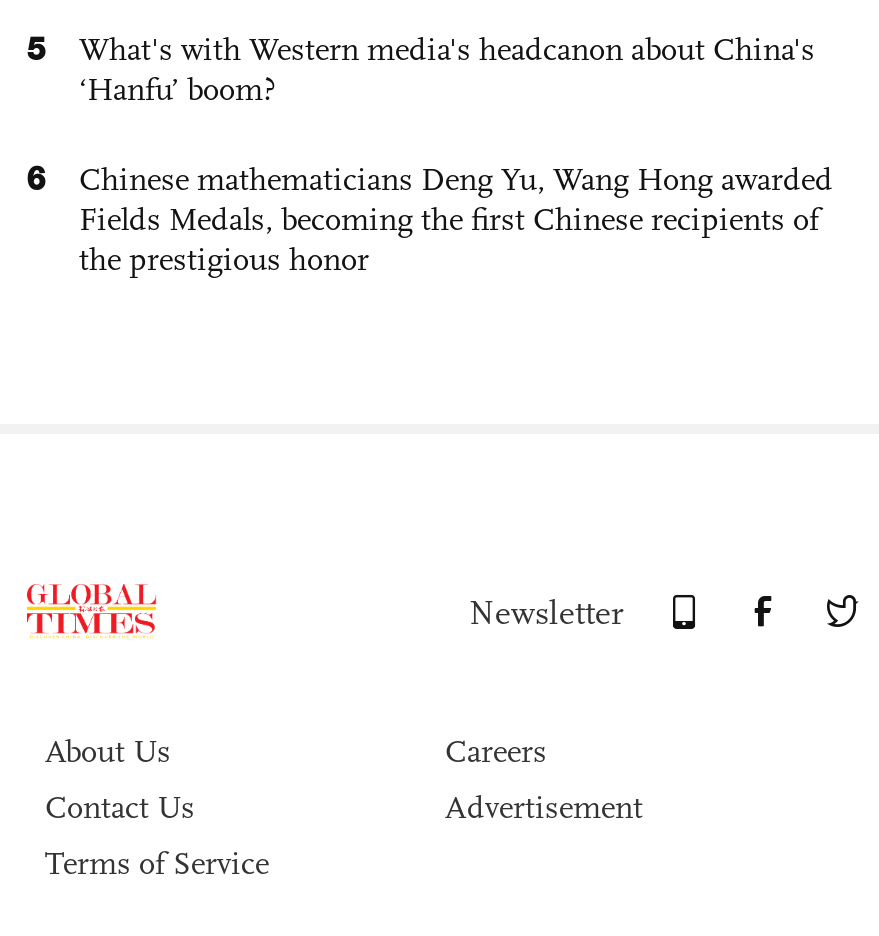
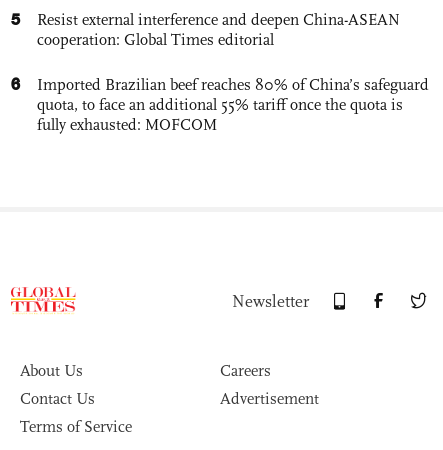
[79,30,815,108] What's with Western media's headcanon about China's | ‘Hanfu’ boom? -> [37,10,400,49] Resist external interference and deepen China-ASEAN | cooperation: Global Times editorial
[79,160,833,278] Chinese mathematicians Deng Yu, Wang Hong awarded | Fields Medals, becoming the first Chinese recipients of | the prestigious honor -> [37,75,429,134] Imported Brazilian beef reaches 80% of China’s safeguard | quota, to face an additional 55% tariff once the quota is | fully exhausted: MOFCOM

